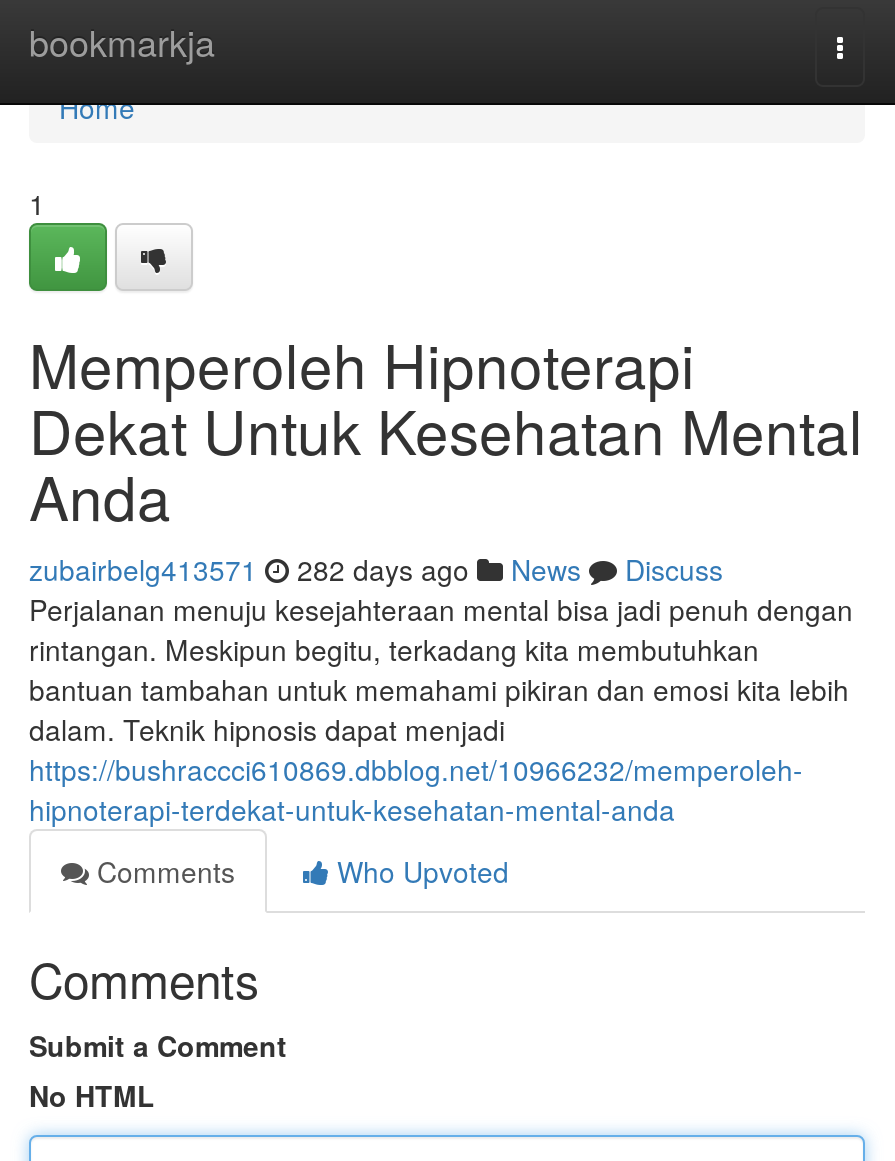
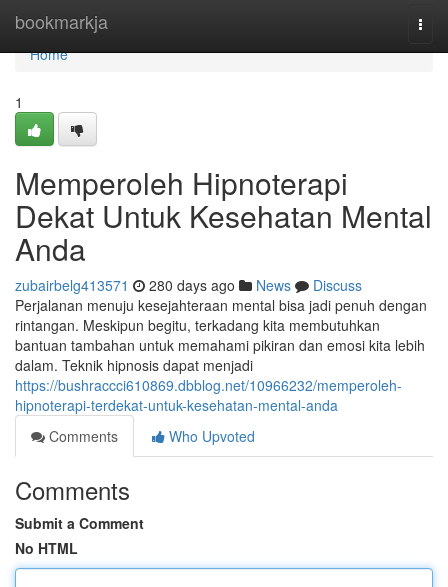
[29,549,723,589] zubairbelg413571 282 days ago News Discuss -> [15,275,362,295] zubairbelg413571 280 days ago News Discuss

